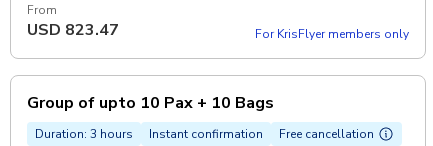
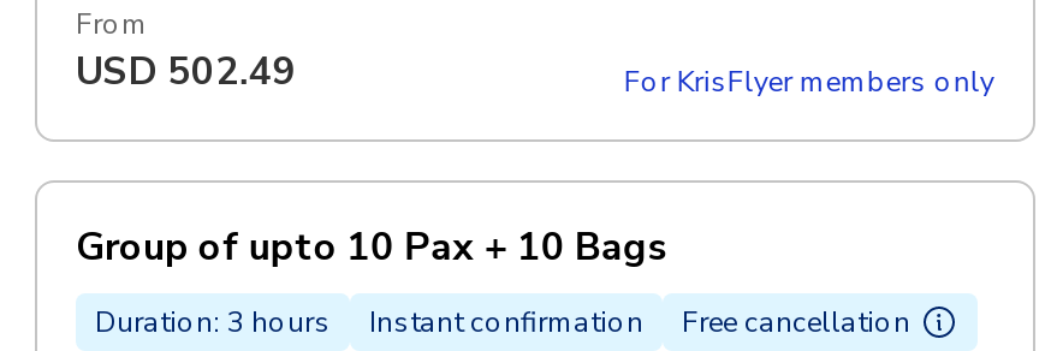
[27,19,119,41] USD 823.47 -> [76,46,297,99] USD 502.49

